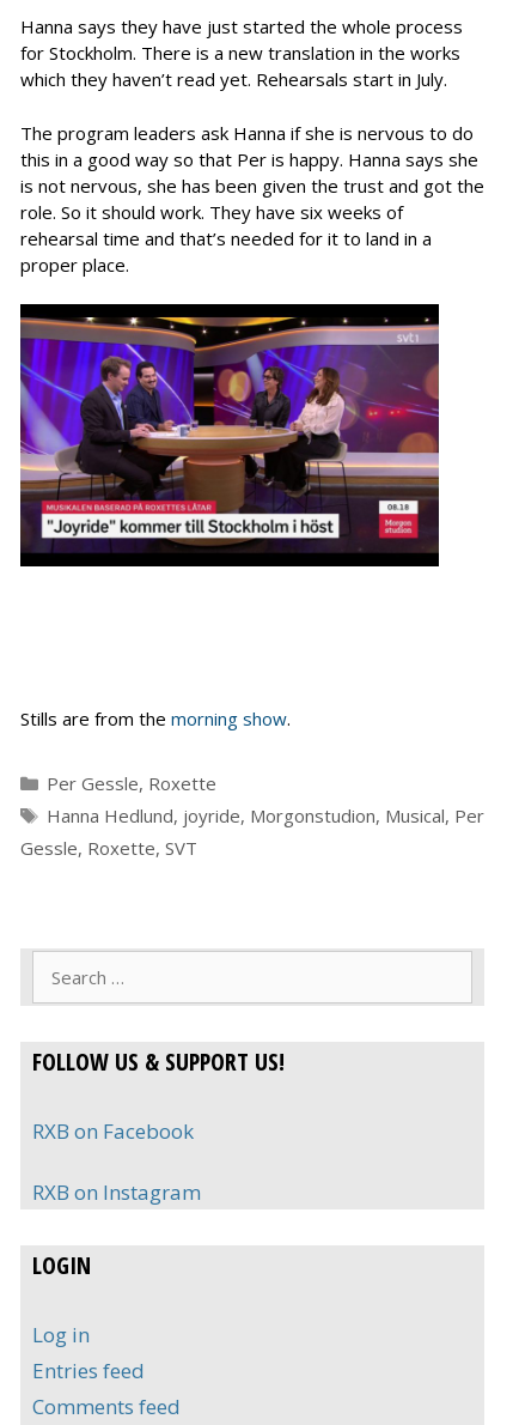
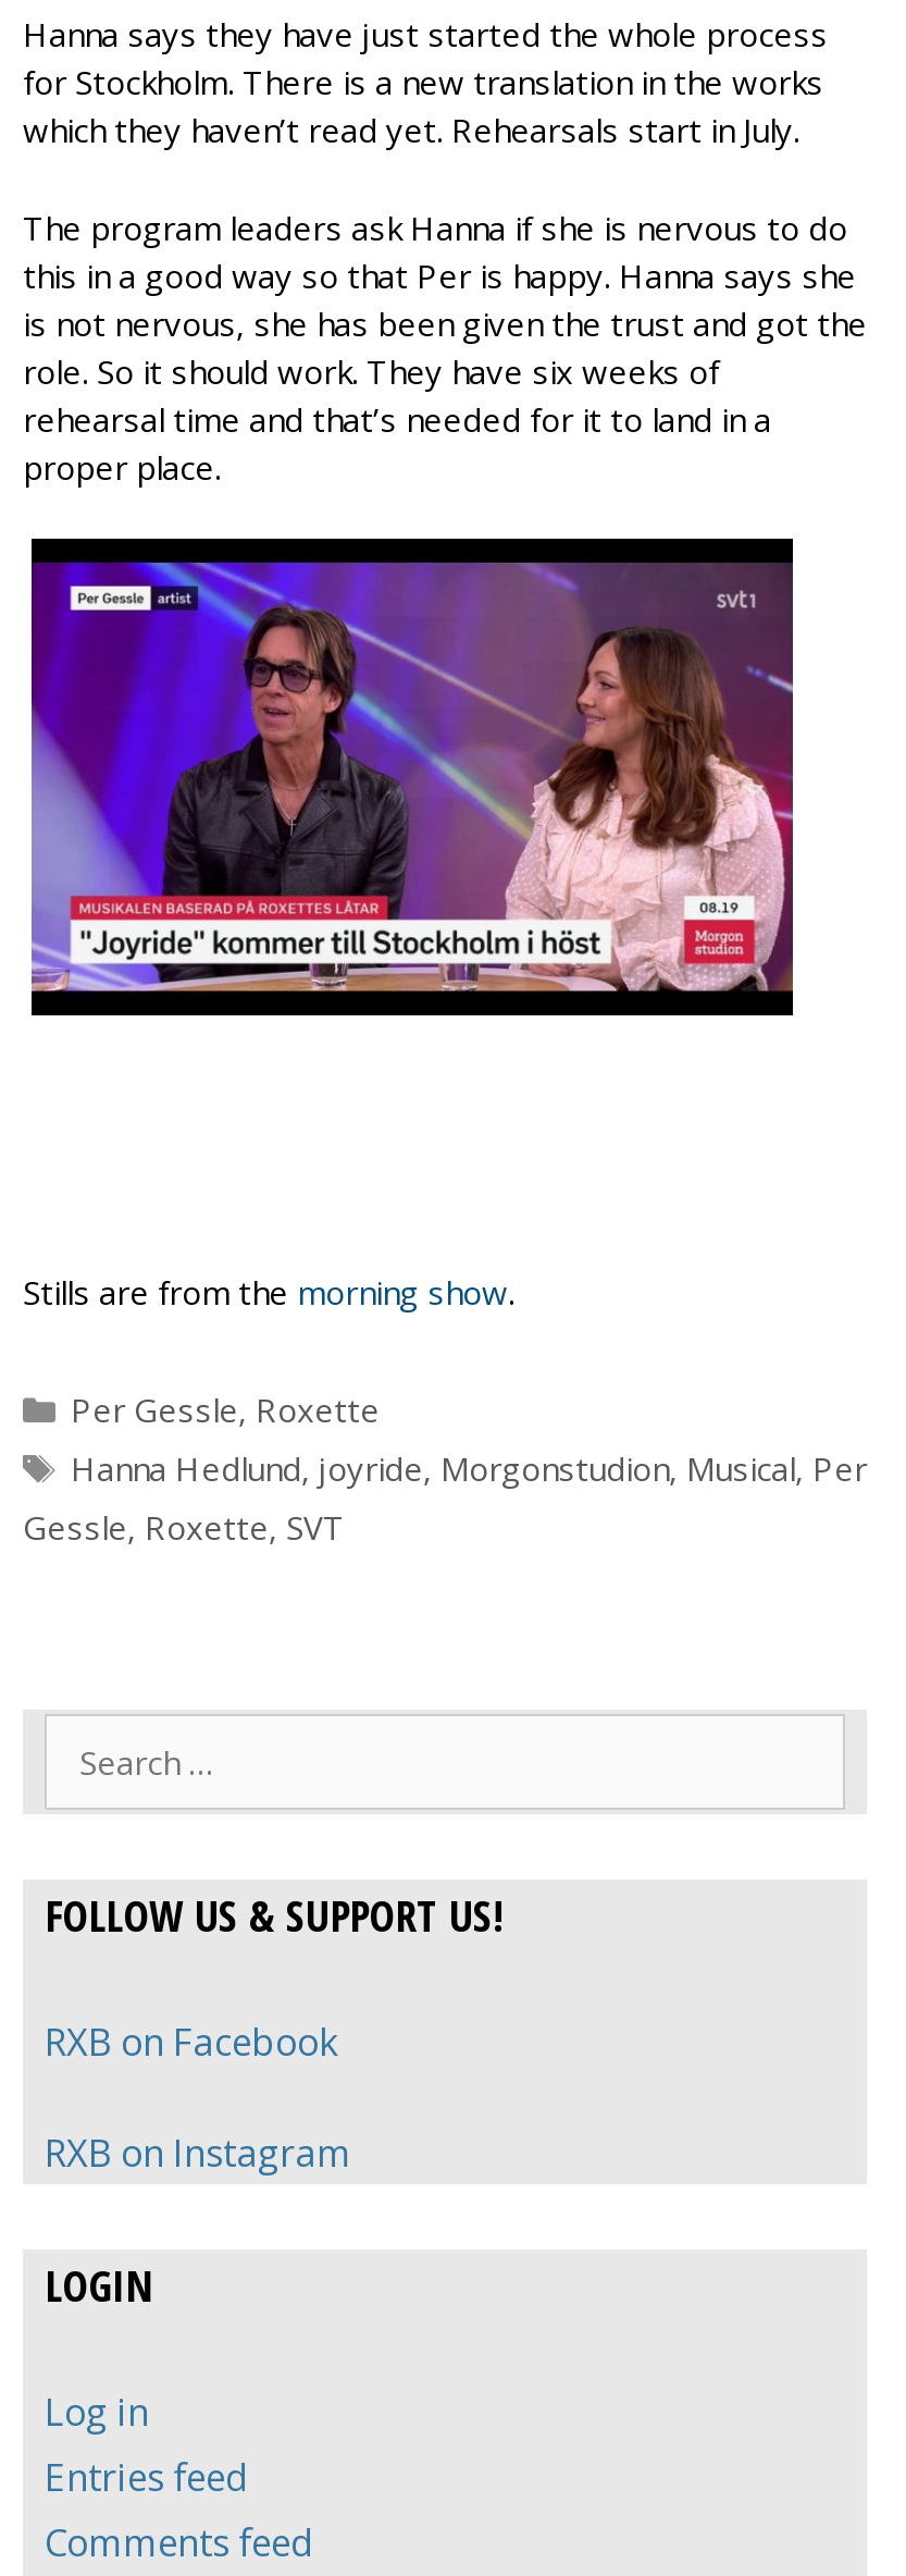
[19,303,444,568] [image] -> [23,537,795,1018] [image]

